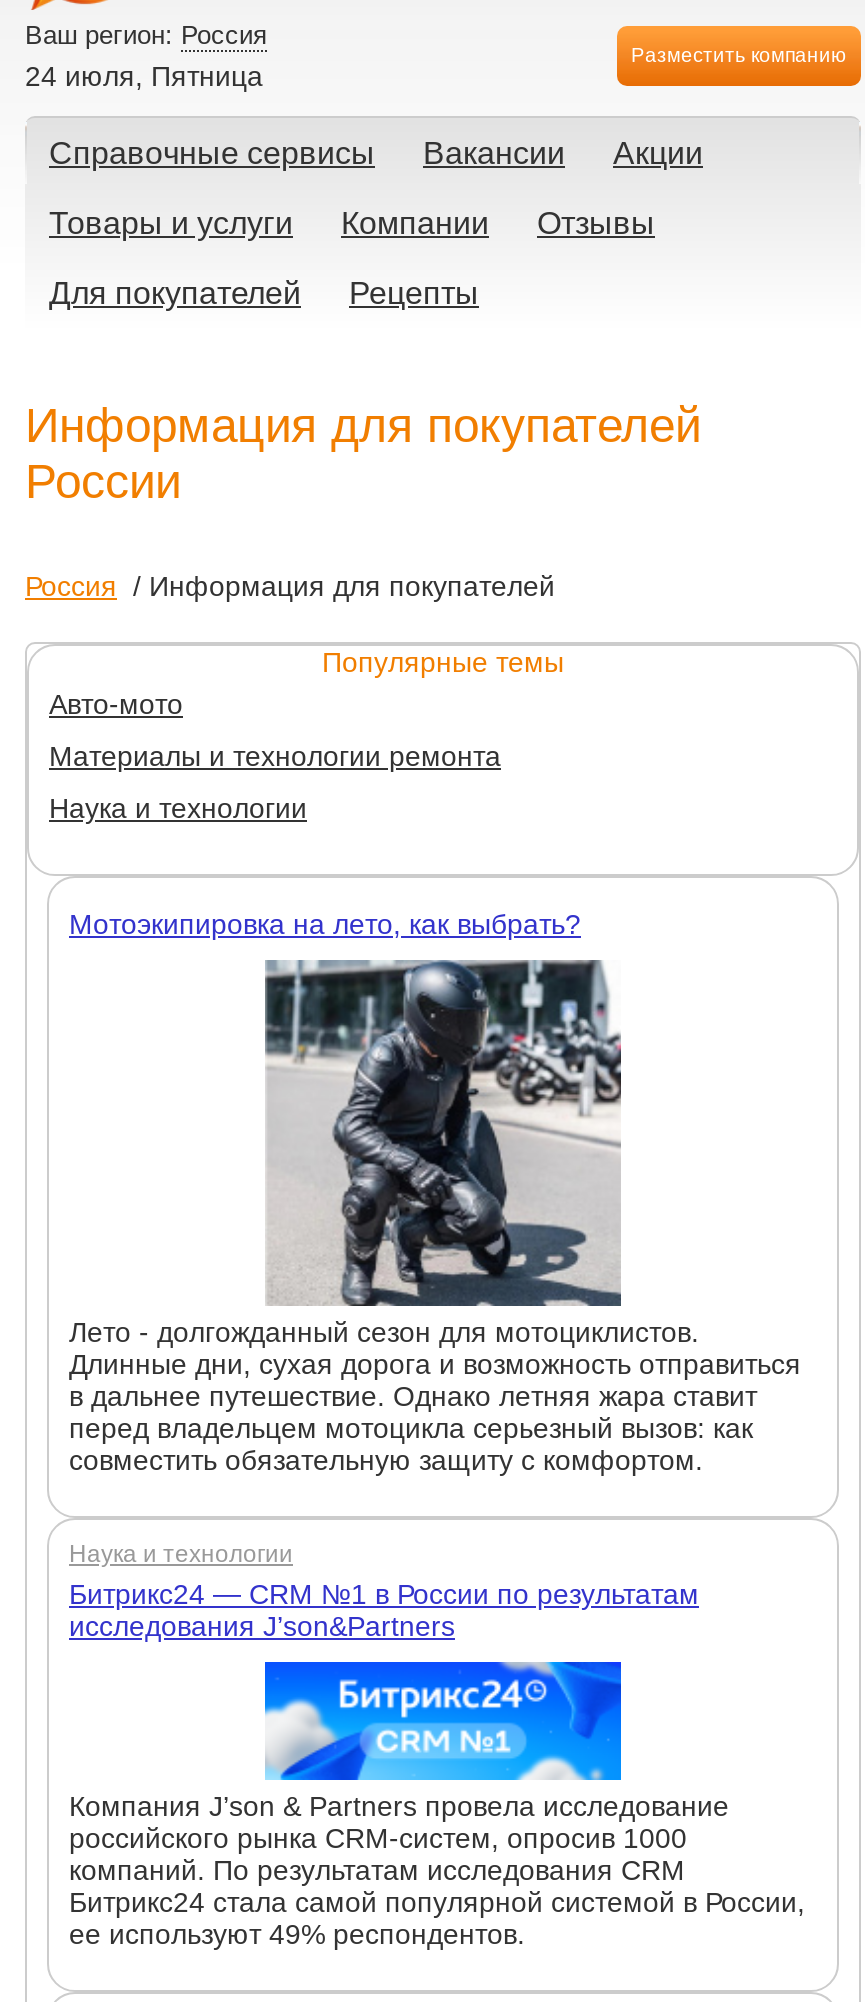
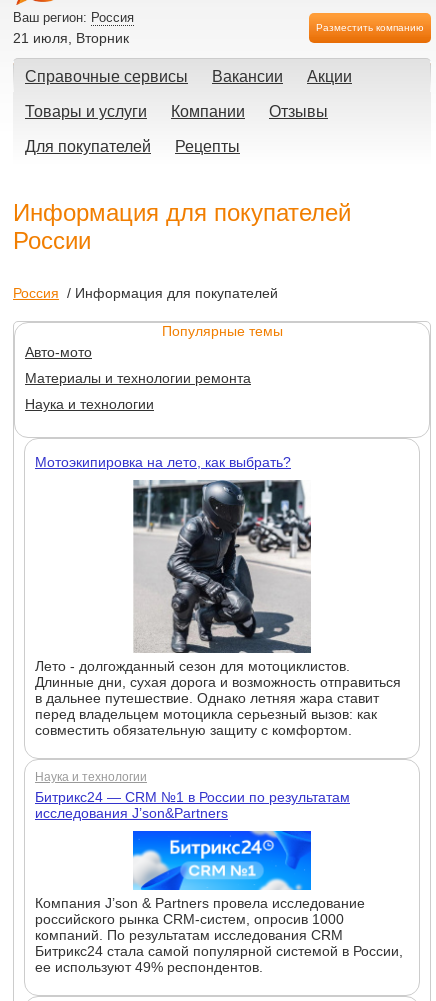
[25,60,263,92] 24 июля, Пятница -> [13,30,129,46] 21 июля, Вторник

